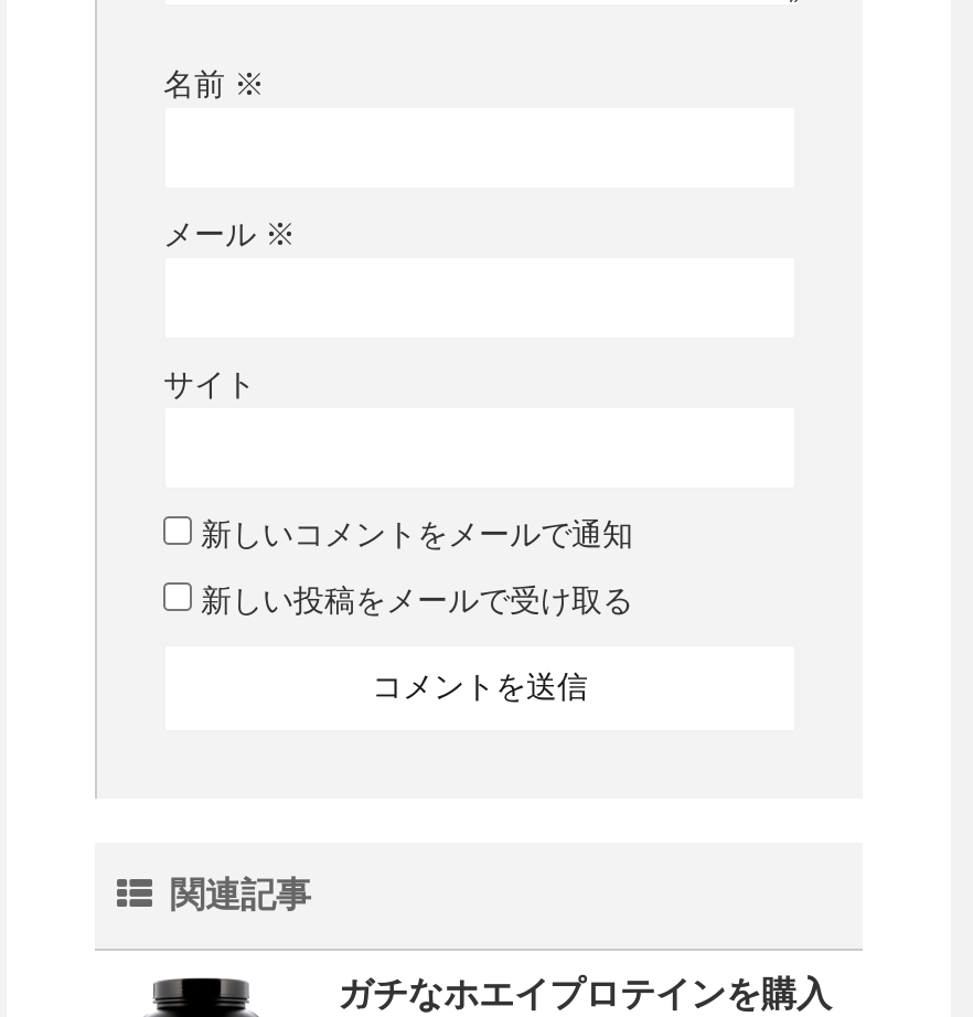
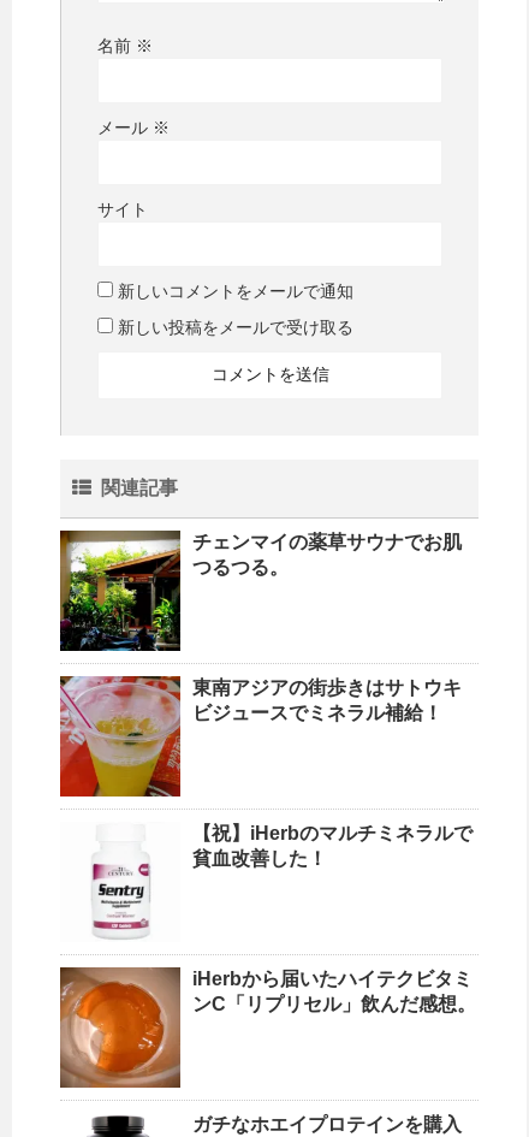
none -> [59,529,462,652] [image] | チェンマイの薬草サウナでお肌 | つるつる。
none -> [59,675,462,798] [image] | 東南アジアの街歩きはサトウキ | ビジュースでミネラル補給！
none -> [59,966,476,1089] [image] | iHerbから届いたハイテクビタミ | ンC「リプリセル」飲んだ感想。
none -> [94,823,472,940] [image] | 【祝】iHerbのマルチミネラルで | 貧血改善した！

